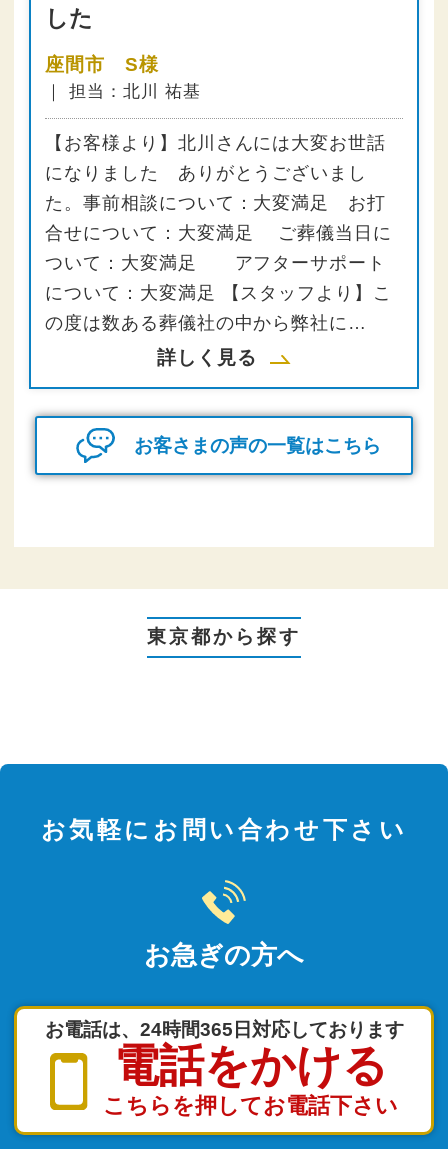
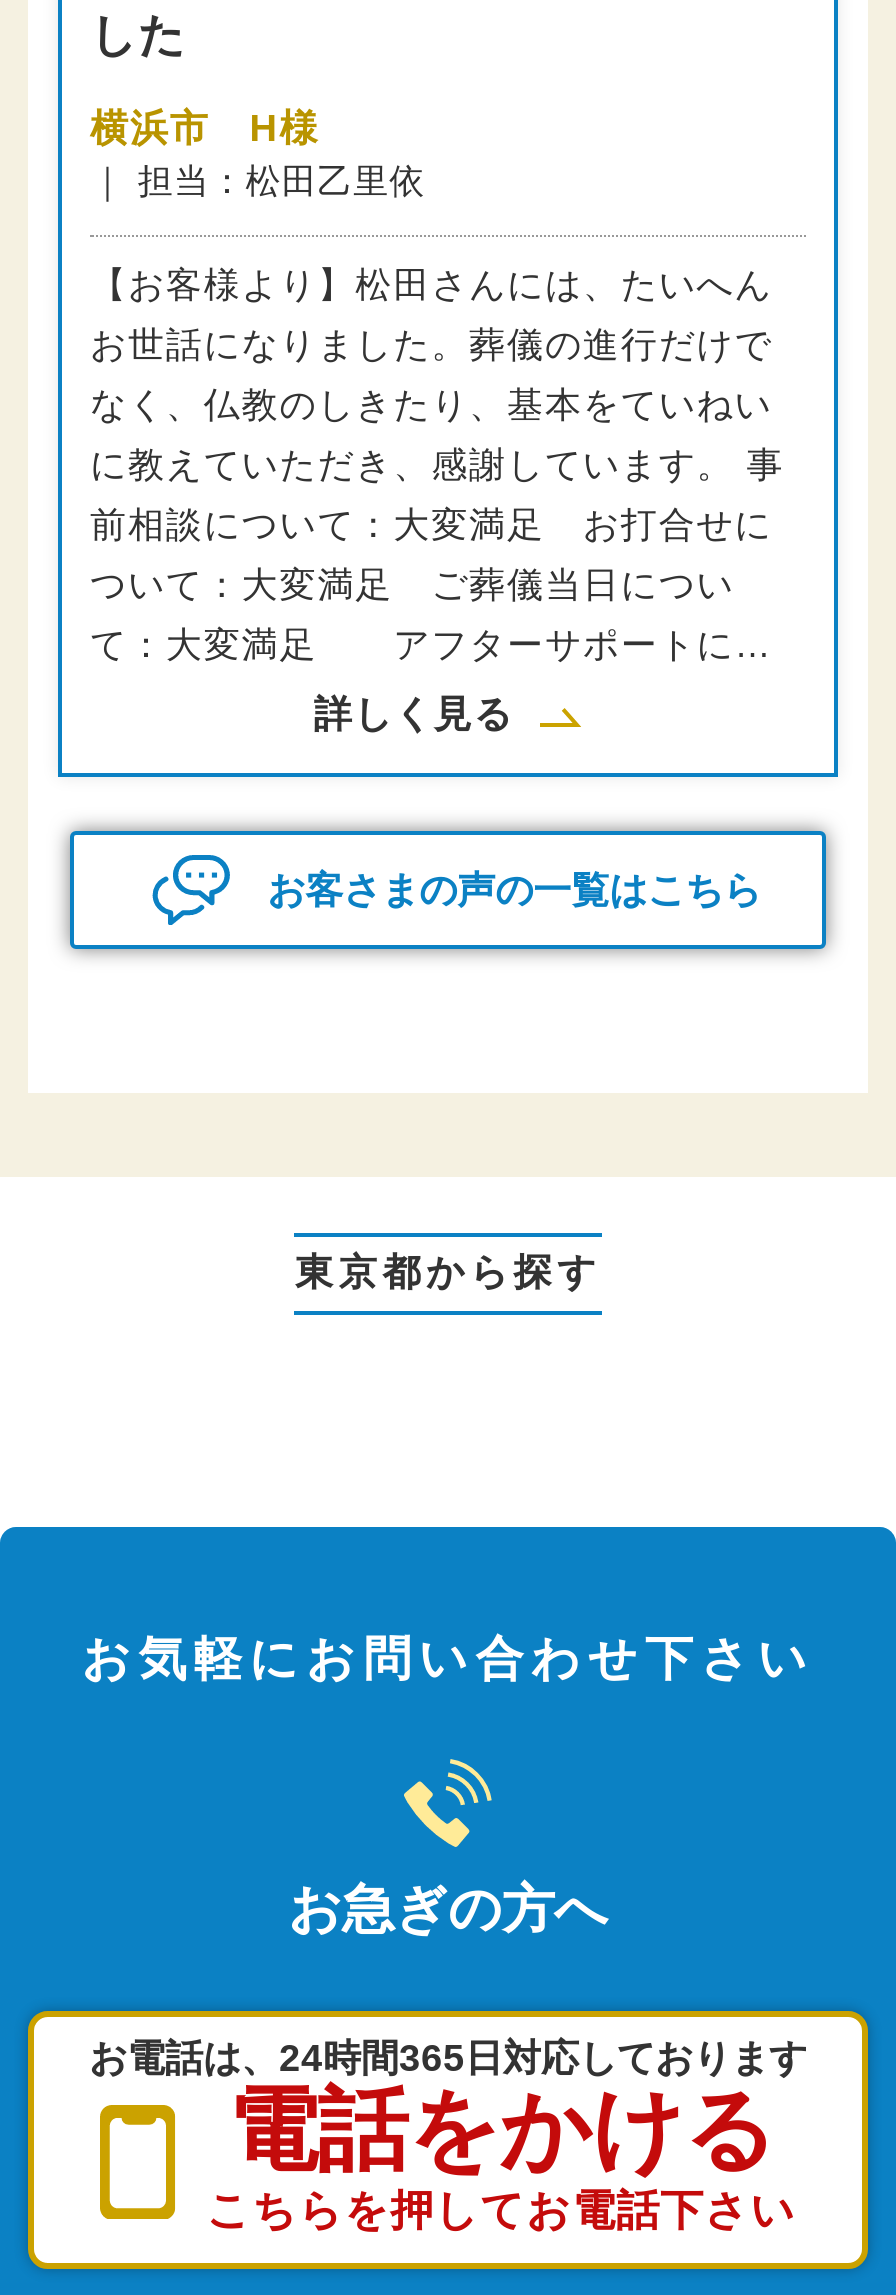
[45,54,200,101] 座間市 S様 | ｜ 担当：北川 祐基 -> [90,107,425,201] 横浜市 H様 | ｜ 担当：松田乙里依
[45,132,386,152] 【お客様より】北川さんには大変お世話 -> [90,264,772,304] 【お客様より】松田さんには、たいへん
[45,162,367,182] になりました ありがとうございまし -> [90,324,772,364] お世話になりました。葬儀の進行だけで
[45,192,386,212] た。事前相談について：大変満足 お打 -> [90,384,772,424] なく、仏教のしきたり、基本をていねい
[45,222,392,242] 合せについて：大変満足 ご葬儀当日に -> [90,444,784,484] に教えていただき、感謝しています。 事
[45,252,386,272] ついて：大変満足 アフターサポート -> [90,504,772,544] 前相談について：大変満足 お打合せに
[45,282,392,302] について：大変満足 【スタッフより】こ -> [90,564,734,604] ついて：大変満足 ご葬儀当日につい
[45,312,367,332] の度は数ある葬儀社の中から弊社に… -> [90,624,772,664] て：大変満足 アフターサポートに…

